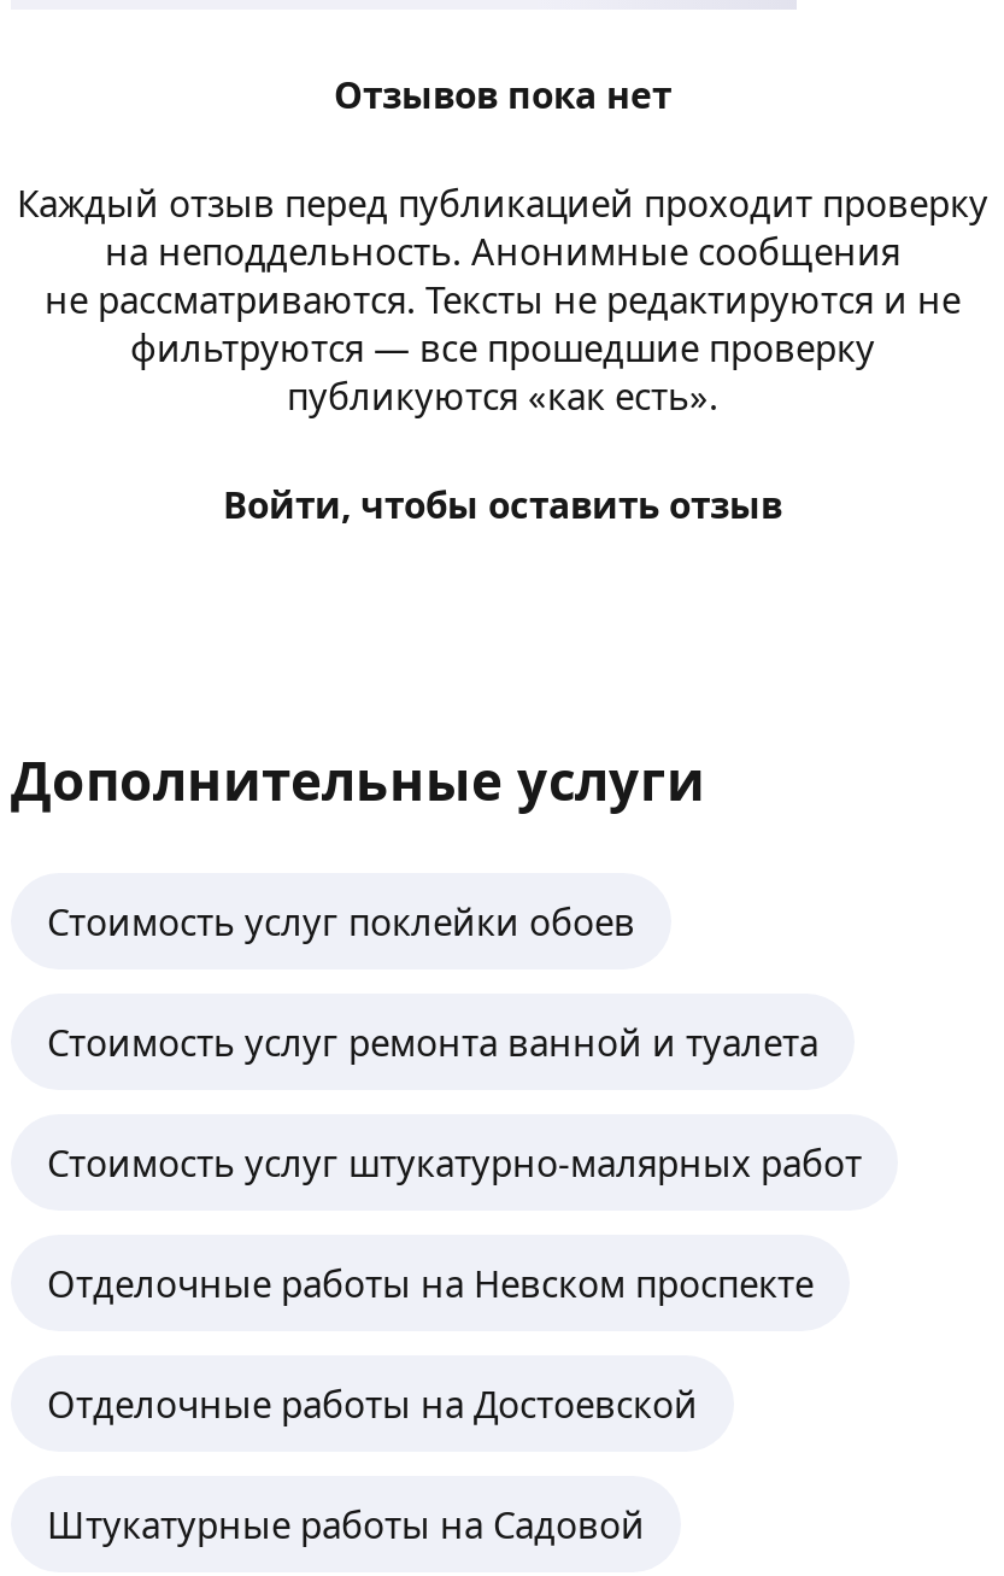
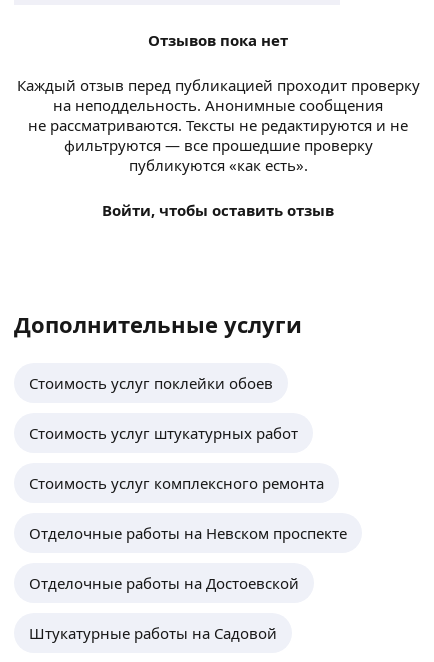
[47,1017,818,1065] Стоимость услуг ремонта ванной и туалета -> [29,422,298,442] Стоимость услуг штукатурных работ
[47,1137,862,1185] Стоимость услуг штукатурно-малярных работ -> [29,472,324,492] Стоимость услуг комплексного ремонта

